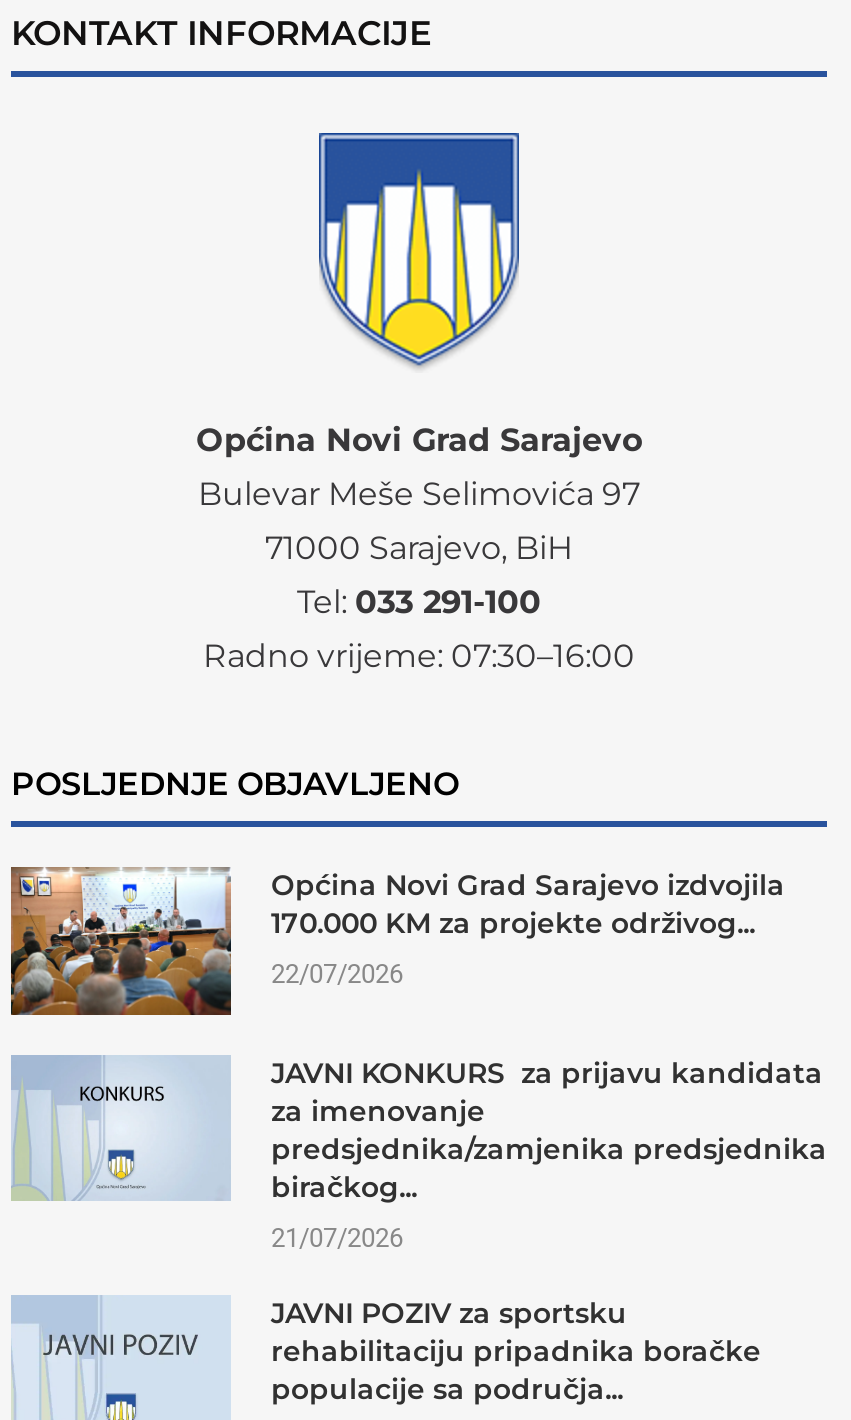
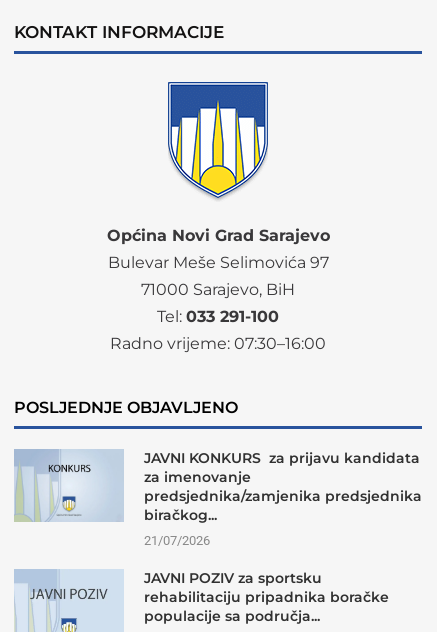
[9,866,785,1018] [image] | Općina Novi Grad Sarajevo izdvojila | 170.000 KM za projekte održivog... | 22/07/2026 -> none

